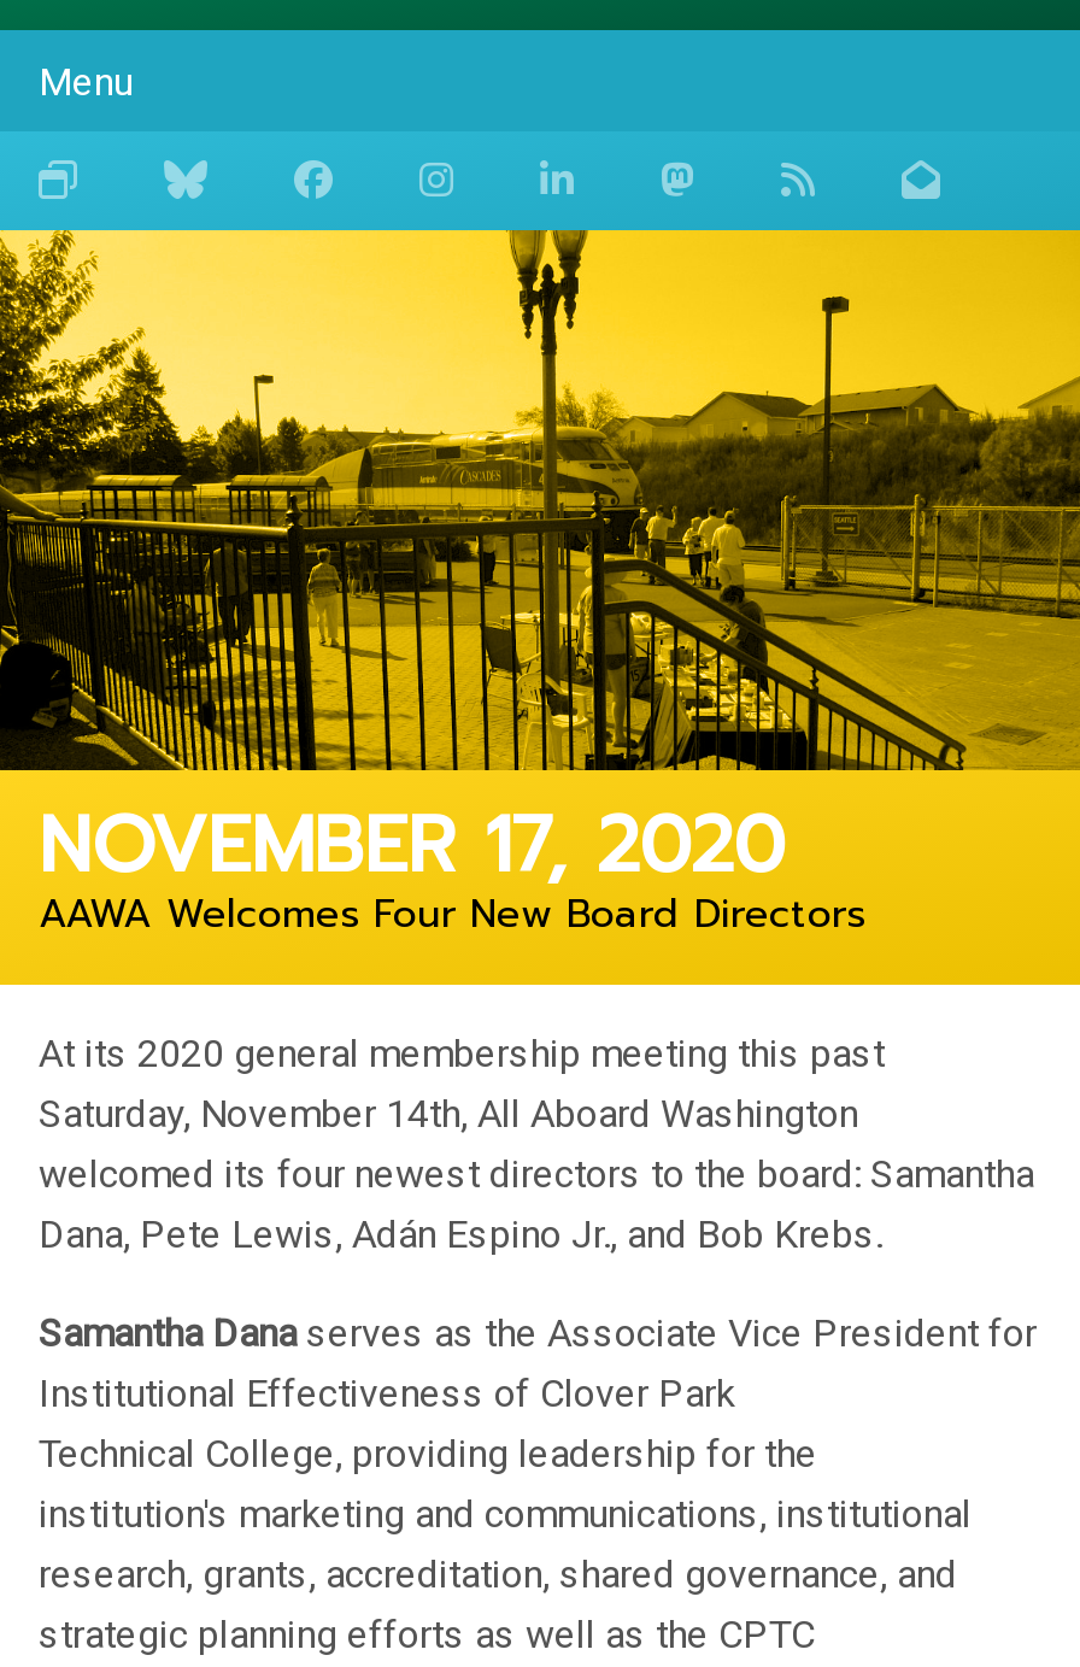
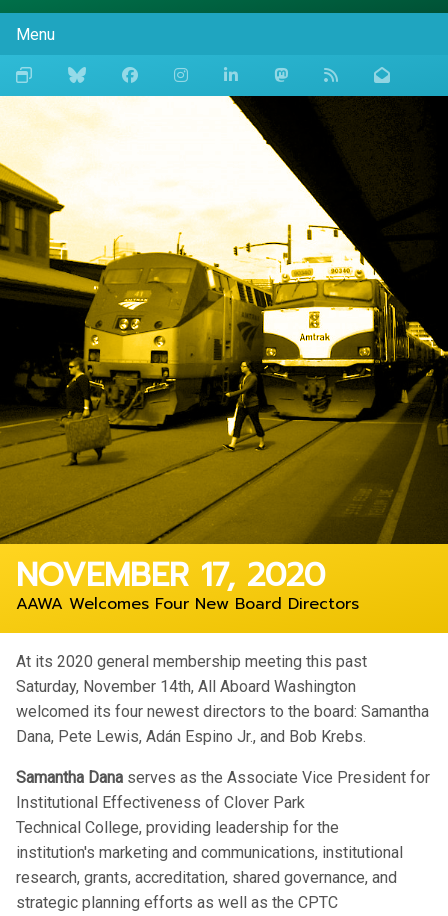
[7,228,1073,770] [image] -> [3,95,445,544] [image]

